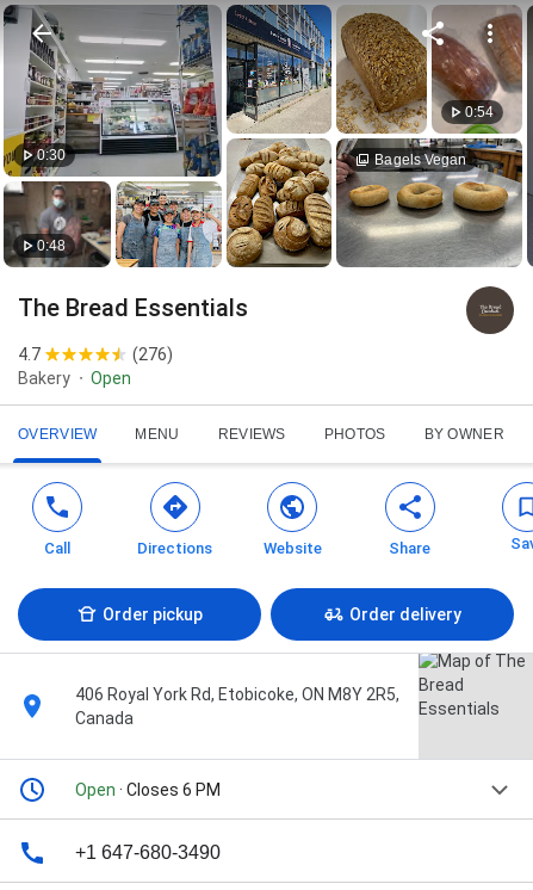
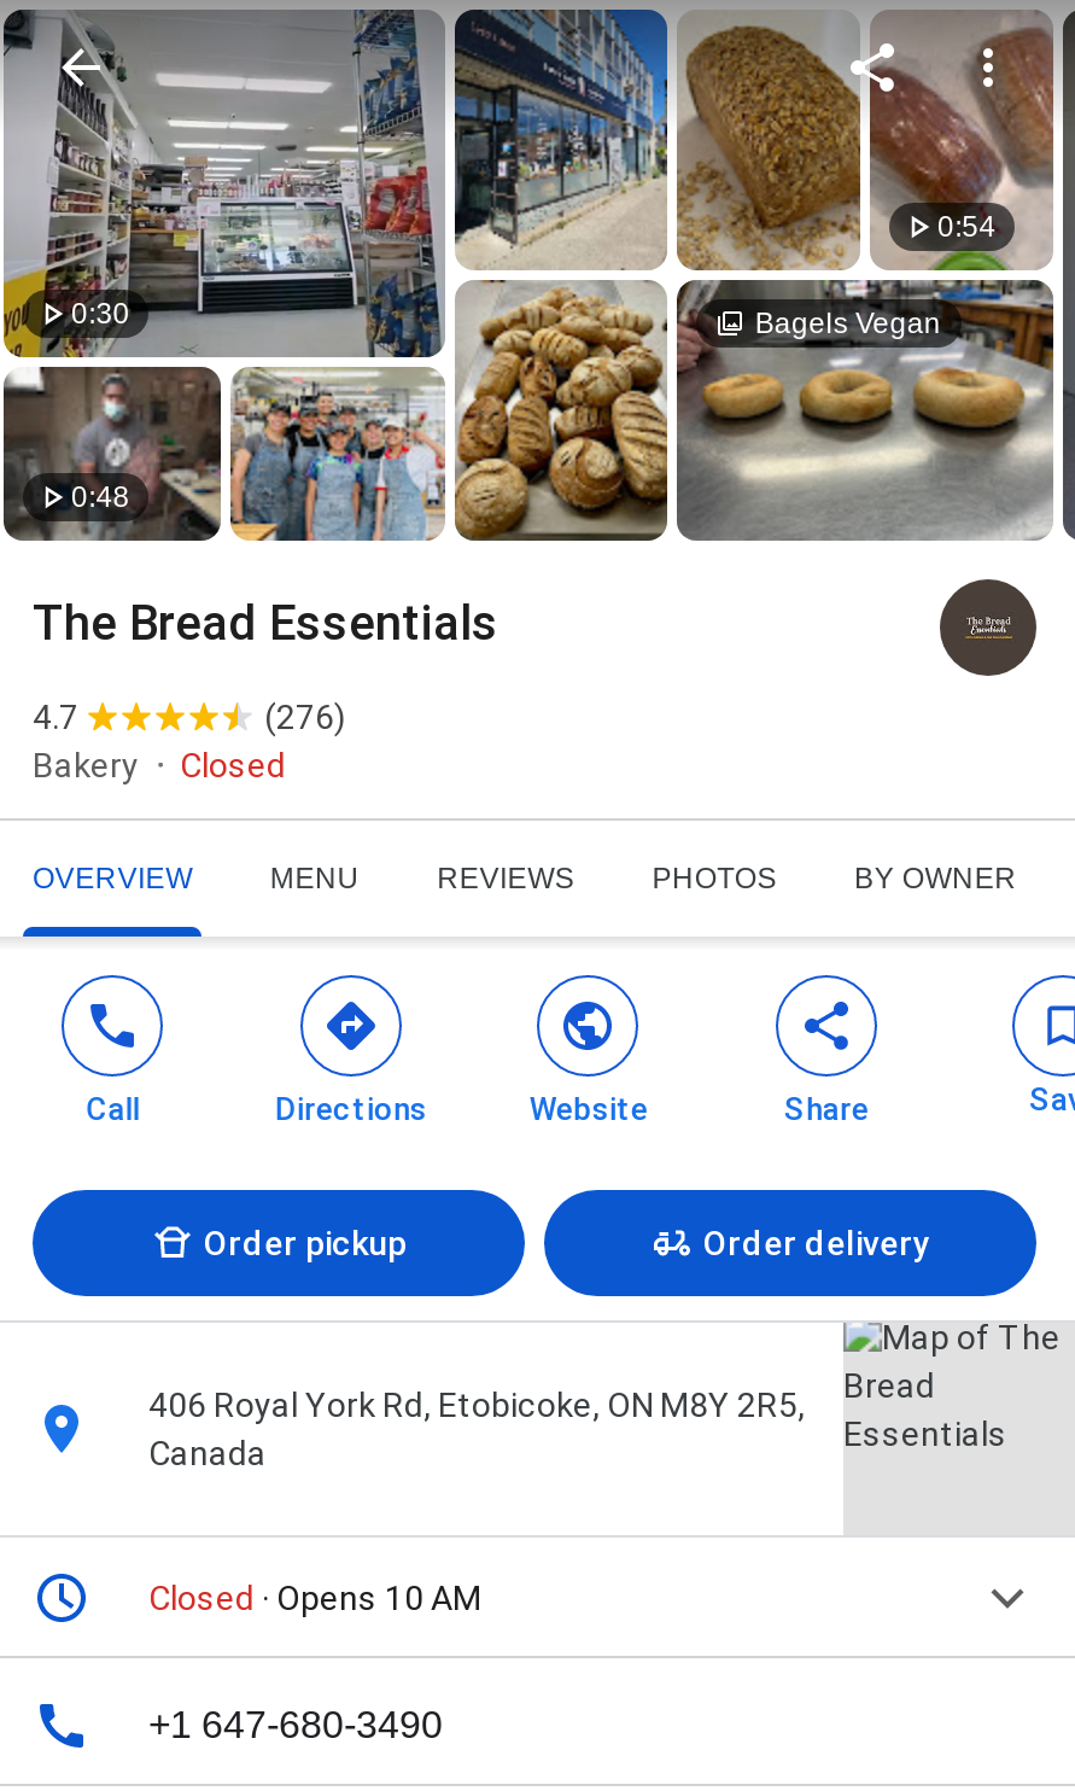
[91,369,131,388] Open -> [180,746,286,785] Closed
[75,780,221,800] Open · Closes 6 PM -> [148,1579,481,1618] Closed · Opens 10 AM

